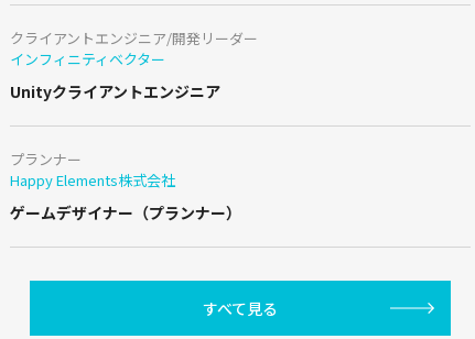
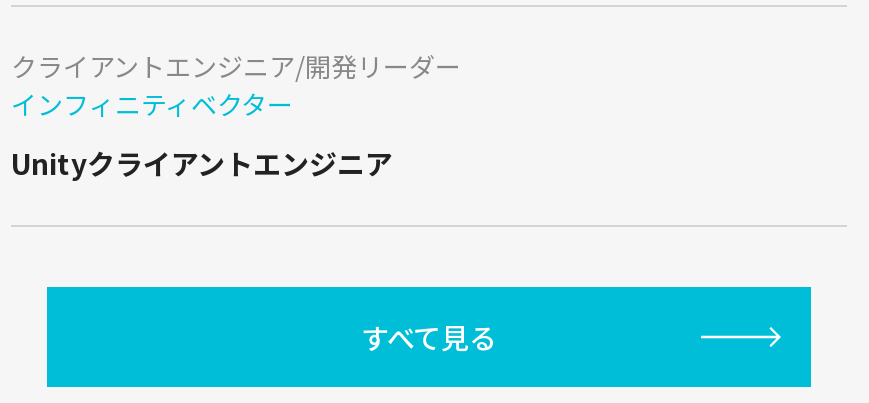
[10,149,241,224] プランナー | Happy Elements株式会社 | ゲームデザイナー（プランナー） -> none

